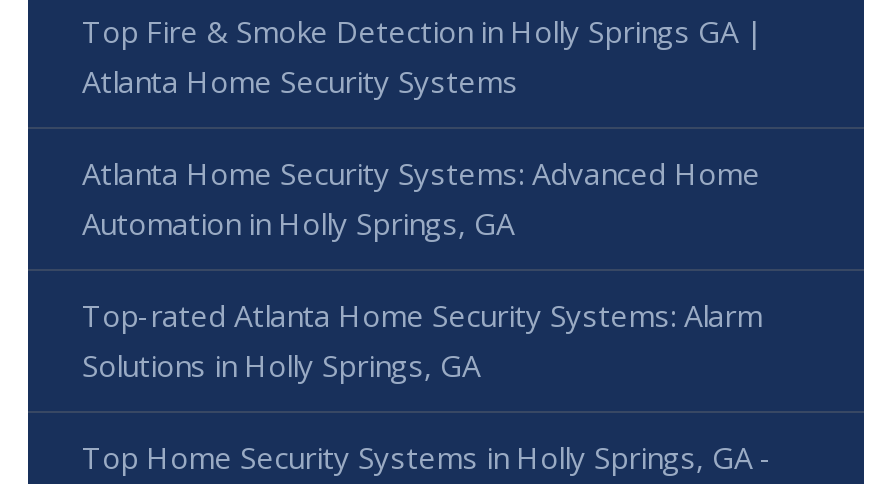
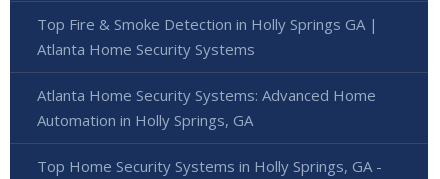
[82,295,762,385] Top-rated Atlanta Home Security Systems: Alarm | Solutions in Holly Springs, GA -> none

